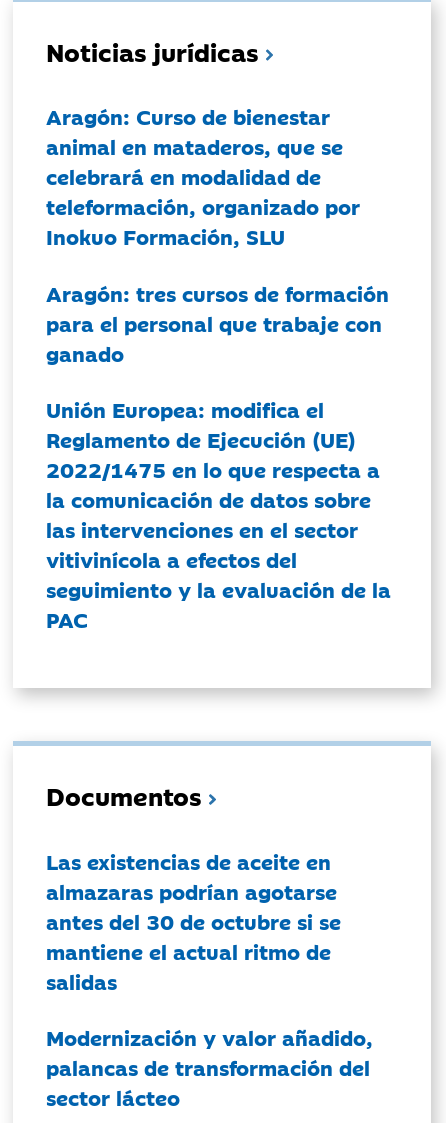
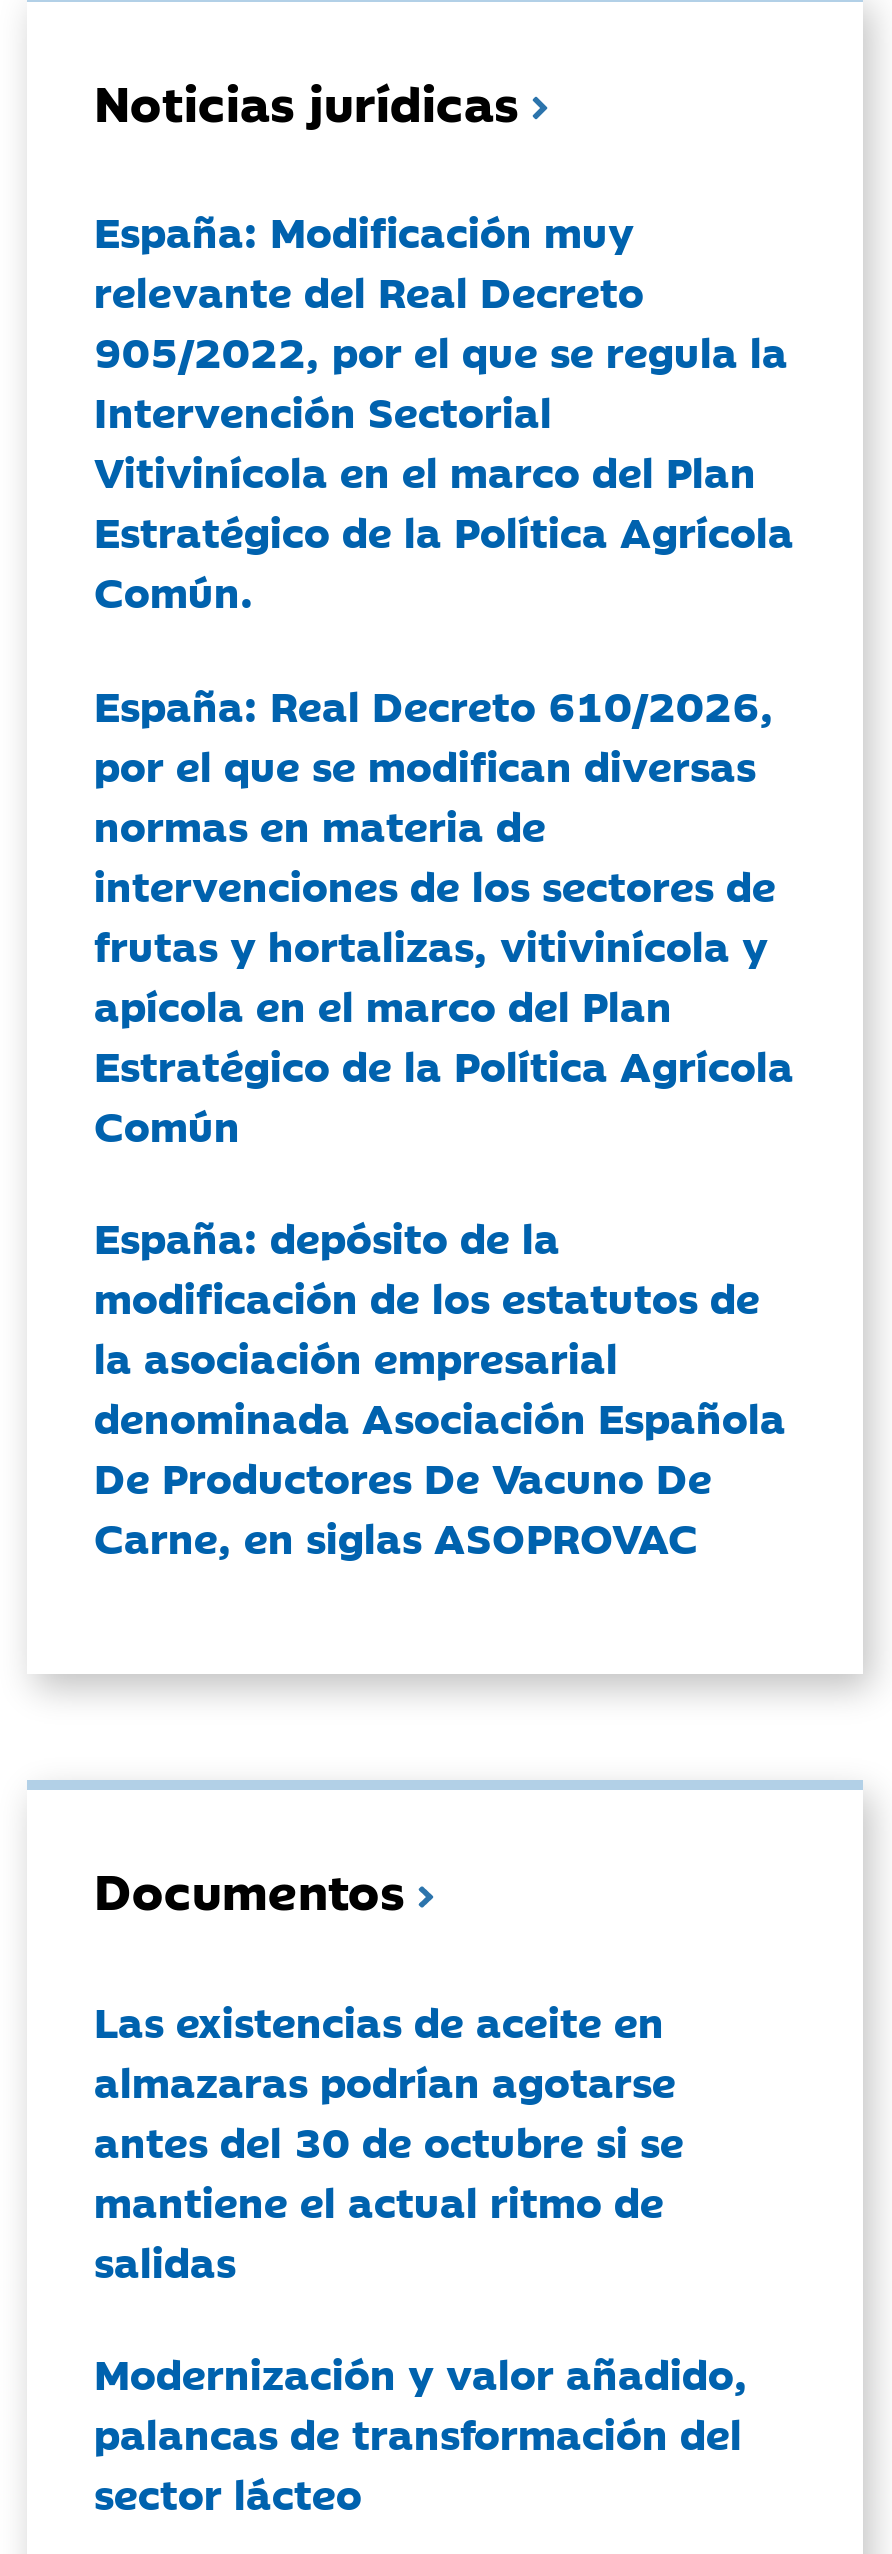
[46,101,360,251] Aragón: Curso de bienestar | animal en mataderos, que se | celebrará en modalidad de | teleformación, organizado por | Inokuo Formación, SLU -> [94,200,794,620] España: Modificación muy | relevante del Real Decreto | 905/2022, por el que se regula la | Intervención Sectorial | Vitivinícola en el marco del Plan | Estratégico de la Política Agrícola | Común.
[46,278,389,368] Aragón: tres cursos de formación | para el personal que trabaje con | ganado -> [94,674,794,1154] España: Real Decreto 610/2026, | por el que se modifican diversas | normas en materia de | intervenciones de los sectores de | frutas y hortalizas, vitivinícola y | apícola en el marco del Plan | Estratégico de la Política Agrícola | Común
[46,394,391,634] Unión Europea: modifica el | Reglamento de Ejecución (UE) | 2022/1475 en lo que respecta a | la comunicación de datos sobre | las intervenciones en el sector | vitivinícola a efectos del | seguimiento y la evaluación de la | PAC -> [94,1207,786,1567] España: depósito de la | modificación de los estatutos de | la asociación empresarial | denominada Asociación Española | De Productores De Vacuno De | Carne, en siglas ASOPROVAC

